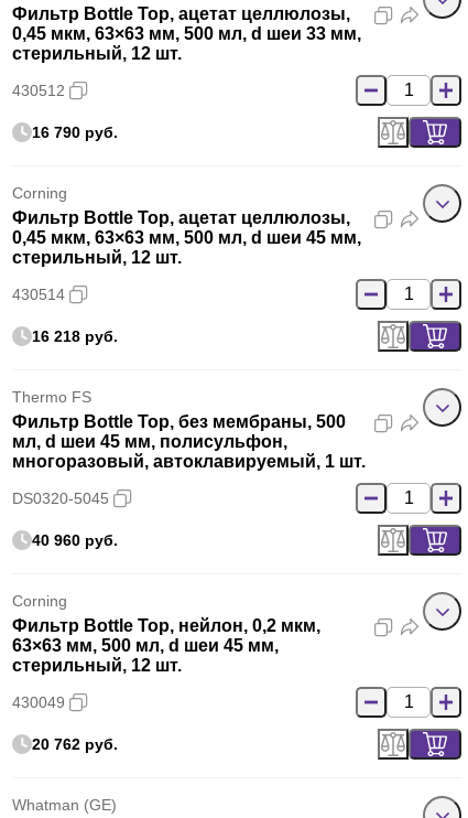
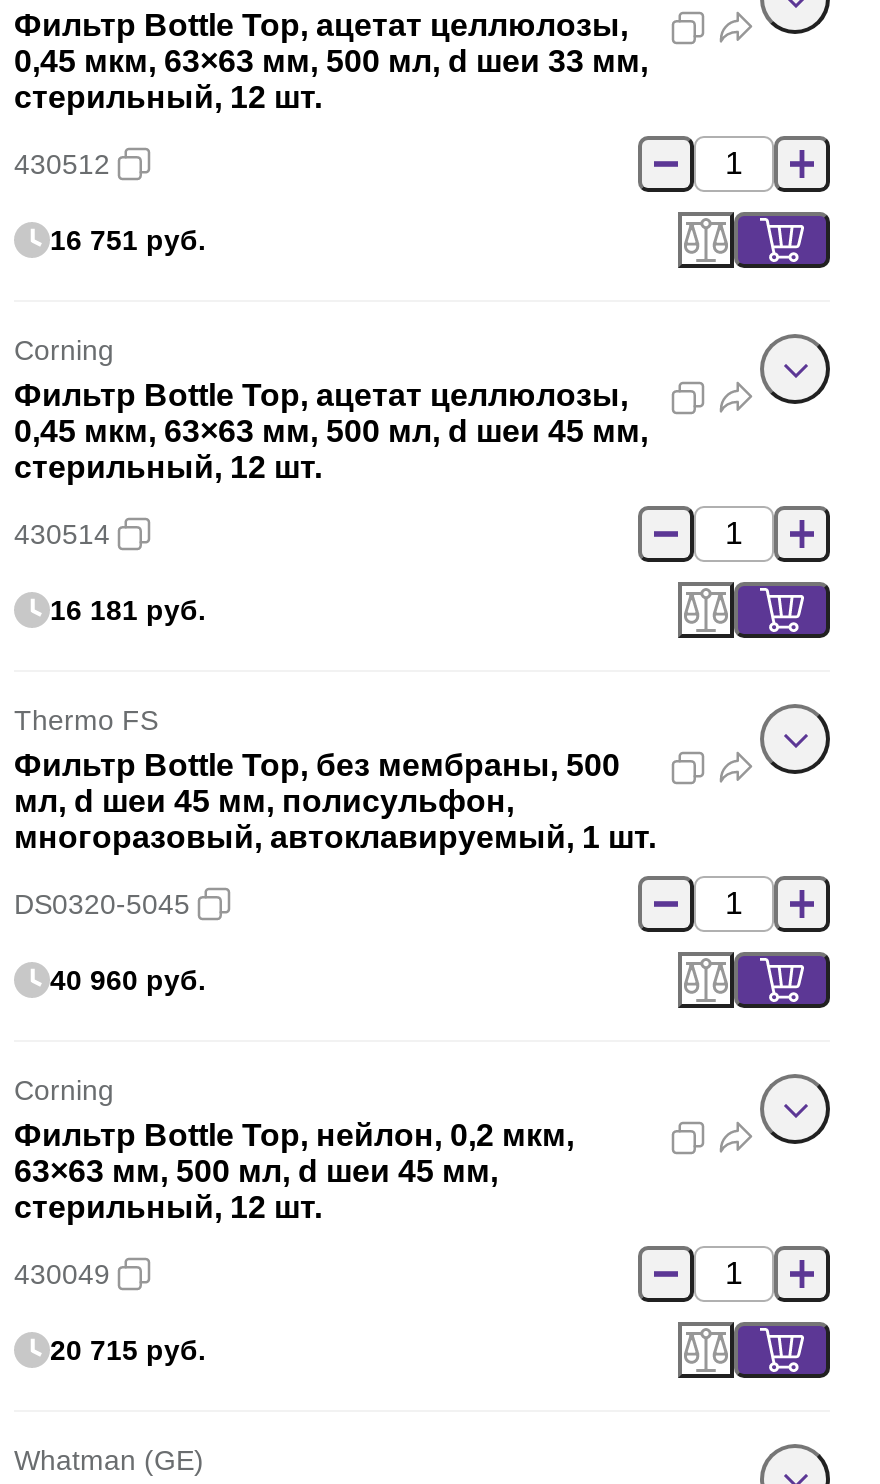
[32,123,118,141] 16 790 руб. -> [50,224,206,256] 16 751 руб.
[32,327,118,345] 16 218 руб. -> [50,594,206,626] 16 181 руб.
[32,735,118,753] 20 762 руб. -> [50,1334,206,1366] 20 715 руб.

